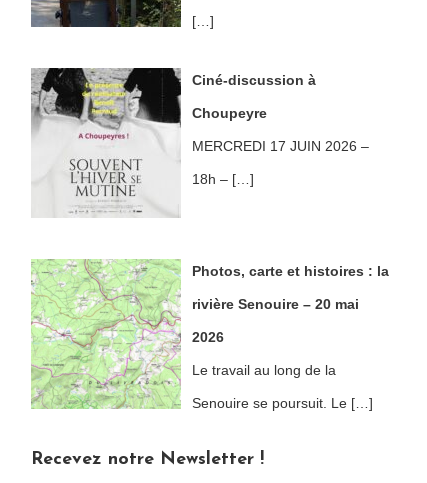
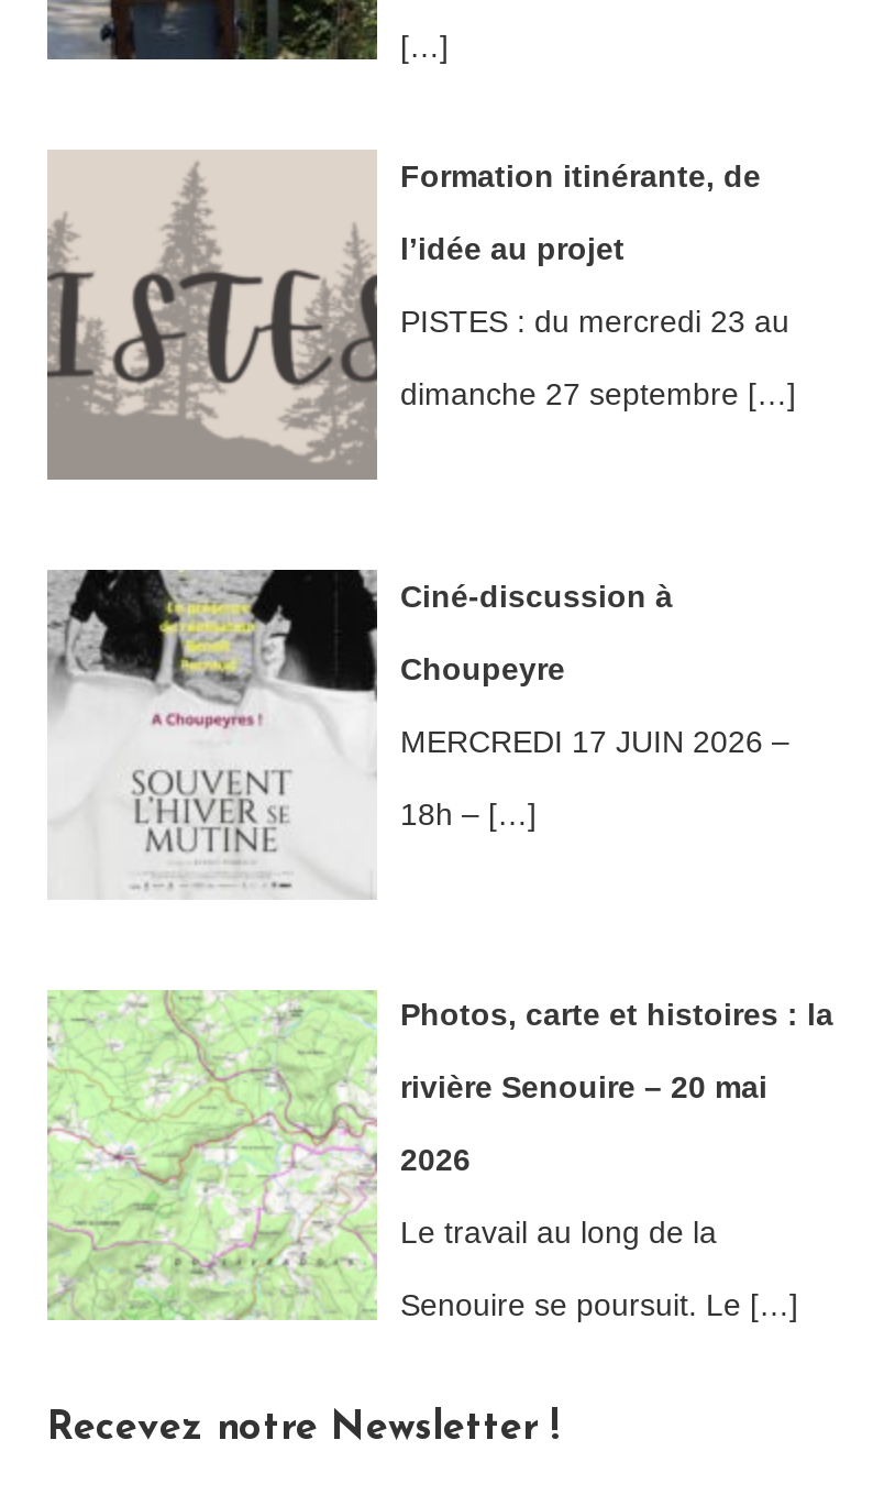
none -> [49,150,796,480] [image] | Formation itinérante, de | l’idée au projet | PISTES : du mercredi 23 au | dimanche 27 septembre […]

